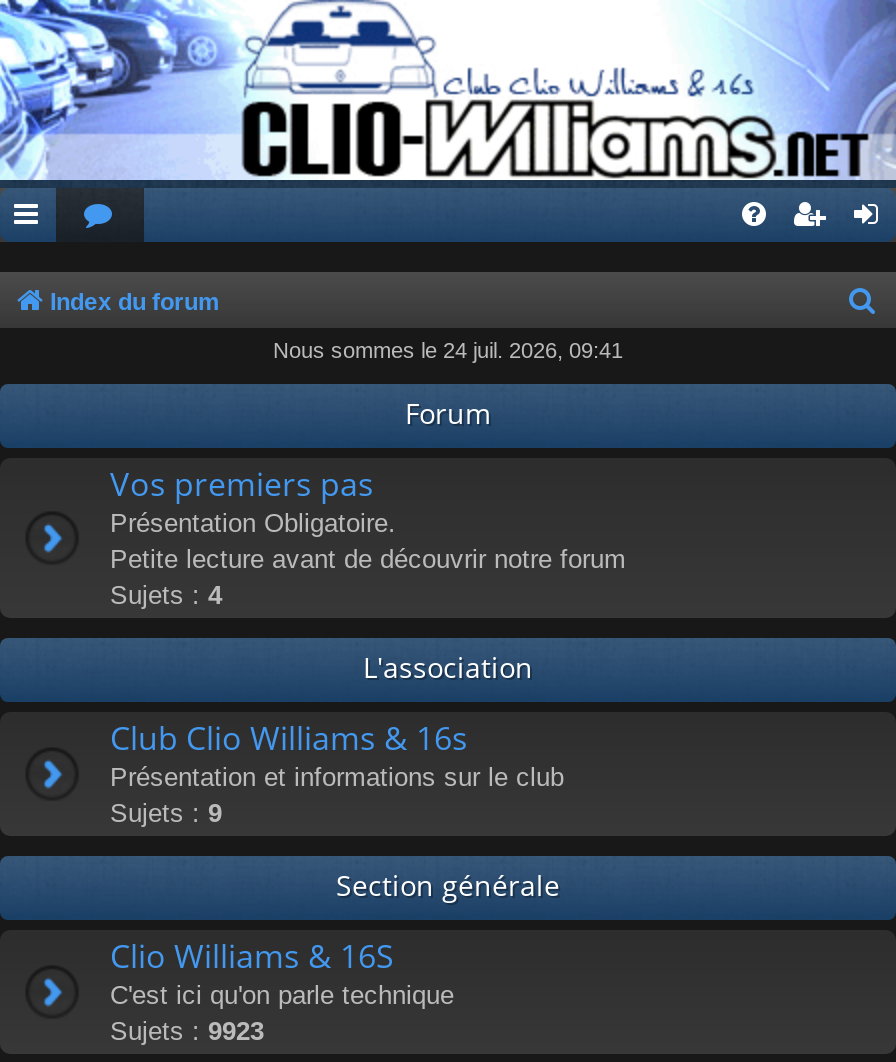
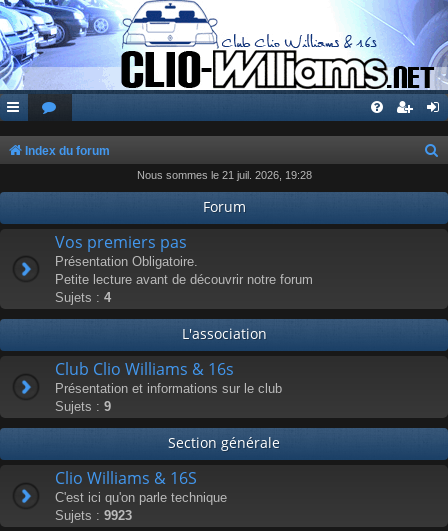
[273,338,623,362] Nous sommes le 24 juil. 2026, 09:41 -> [136,169,311,181] Nous sommes le 21 juil. 2026, 19:28

